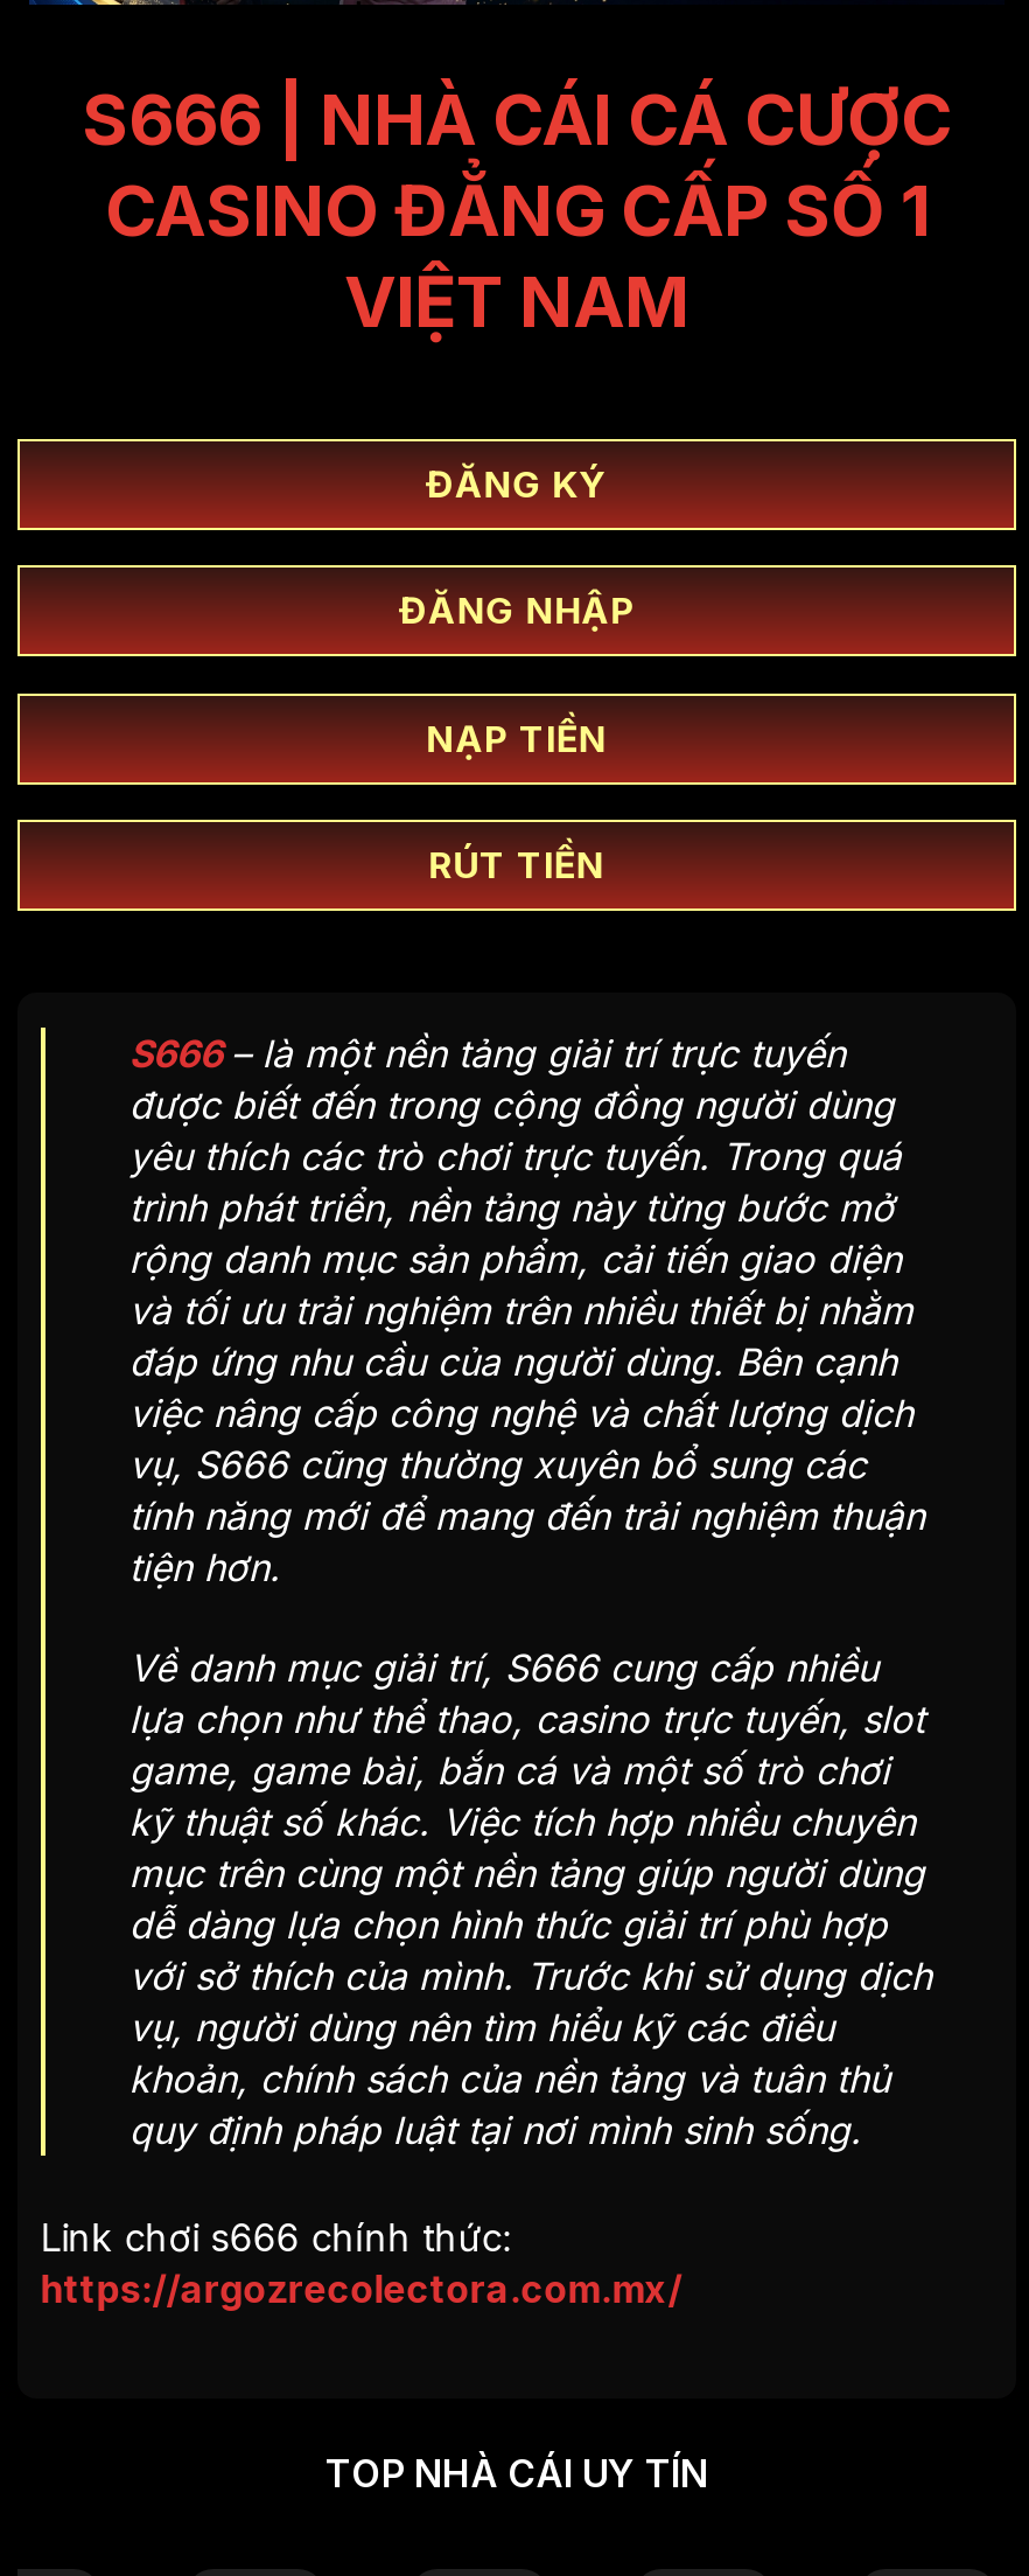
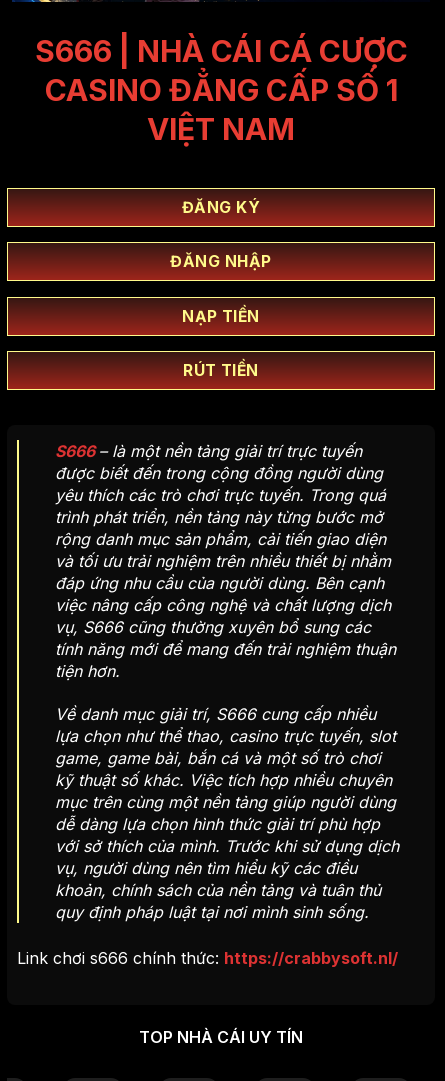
[40,2214,682,2313] Link chơi s666 chính thức: | https://argozrecolectora.com.mx/ -> [17,948,398,968] Link chơi s666 chính thức: https://crabbysoft.nl/

